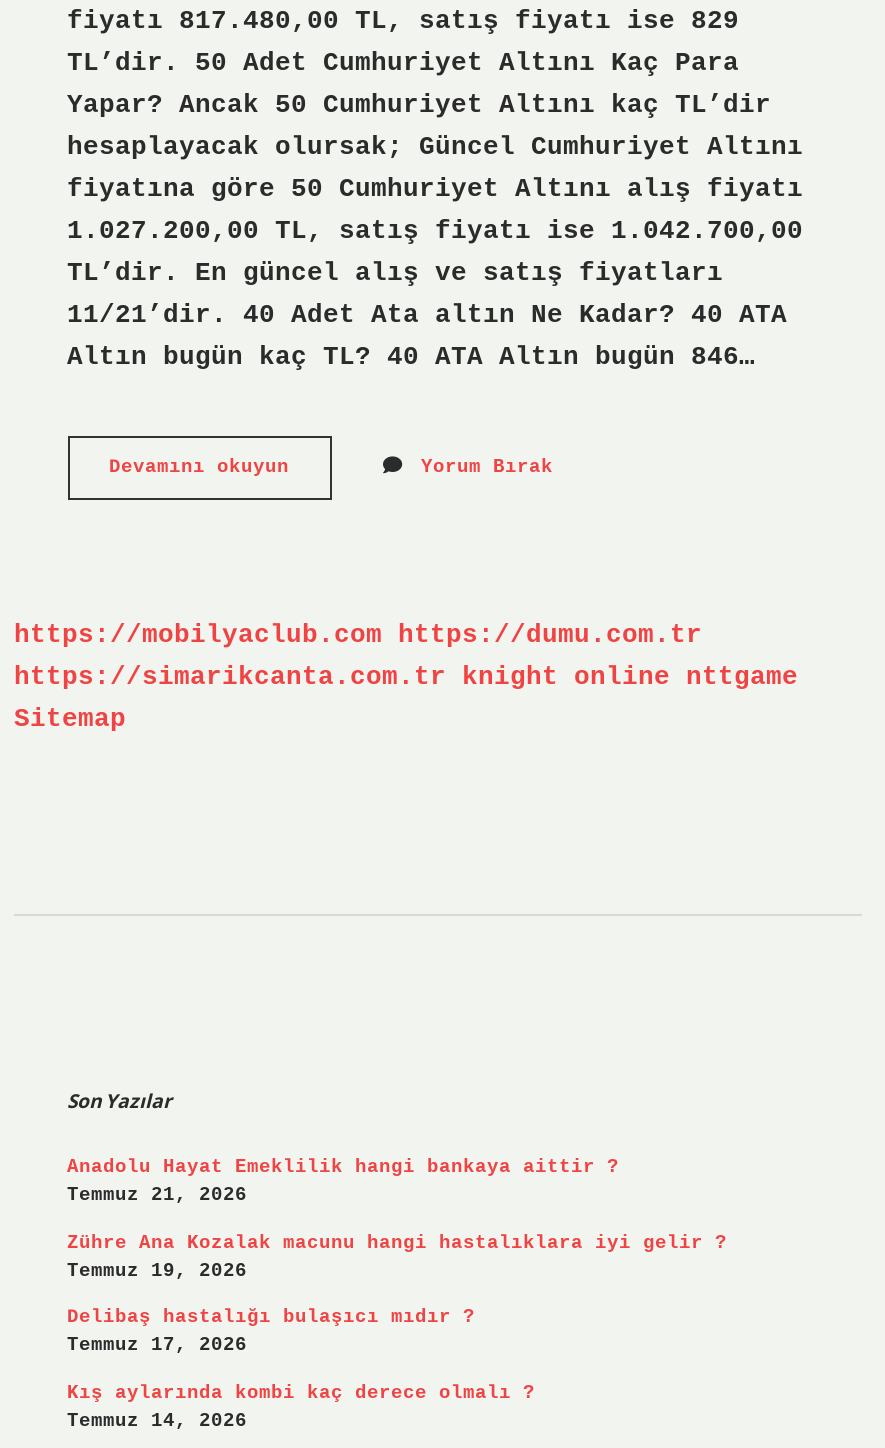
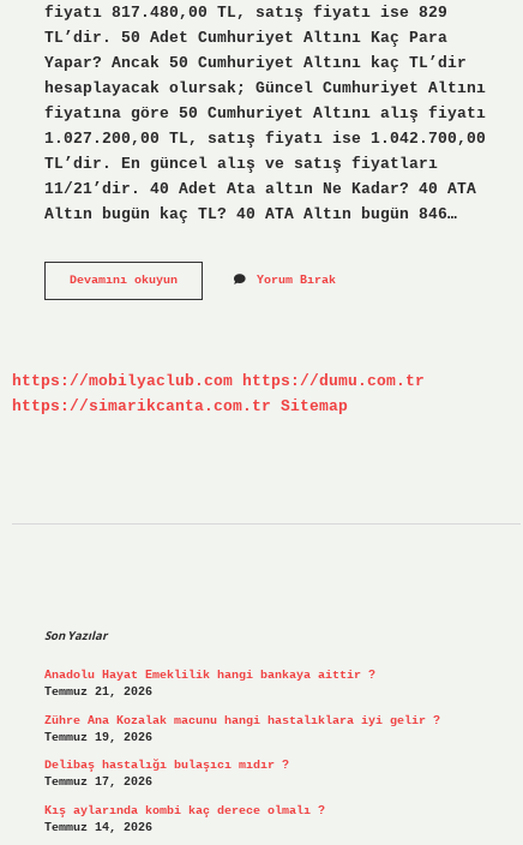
[14,663,798,735] https://simarikcanta.com.tr knight online nttgame | Sitemap -> [12,398,348,416] https://simarikcanta.com.tr Sitemap

